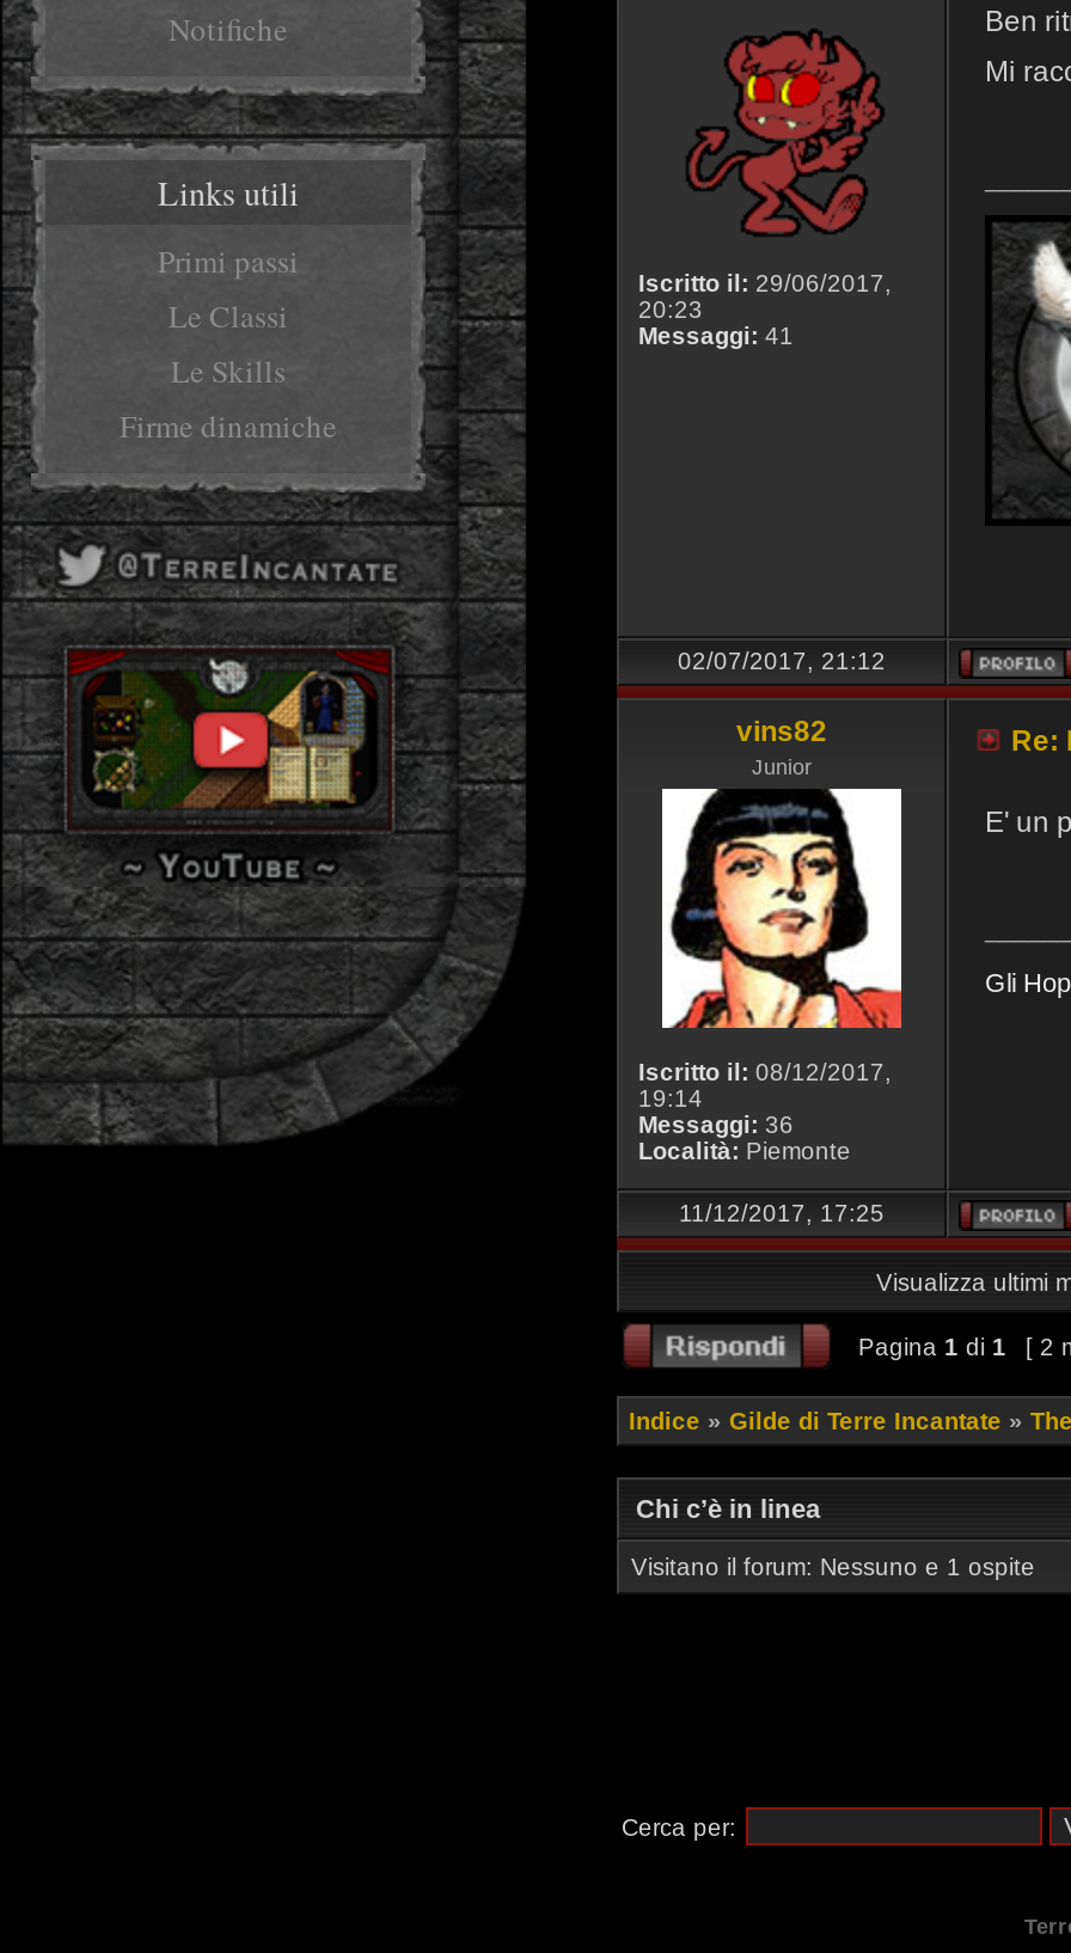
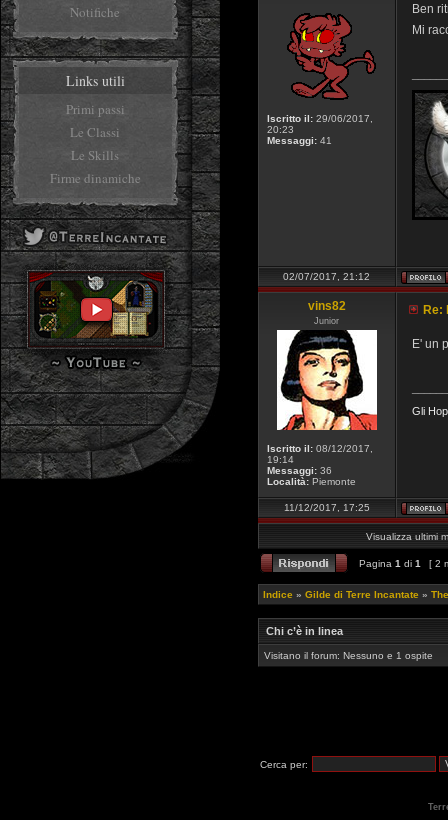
[688,33,894,237] [image] -> [287,14,376,100] [image]

